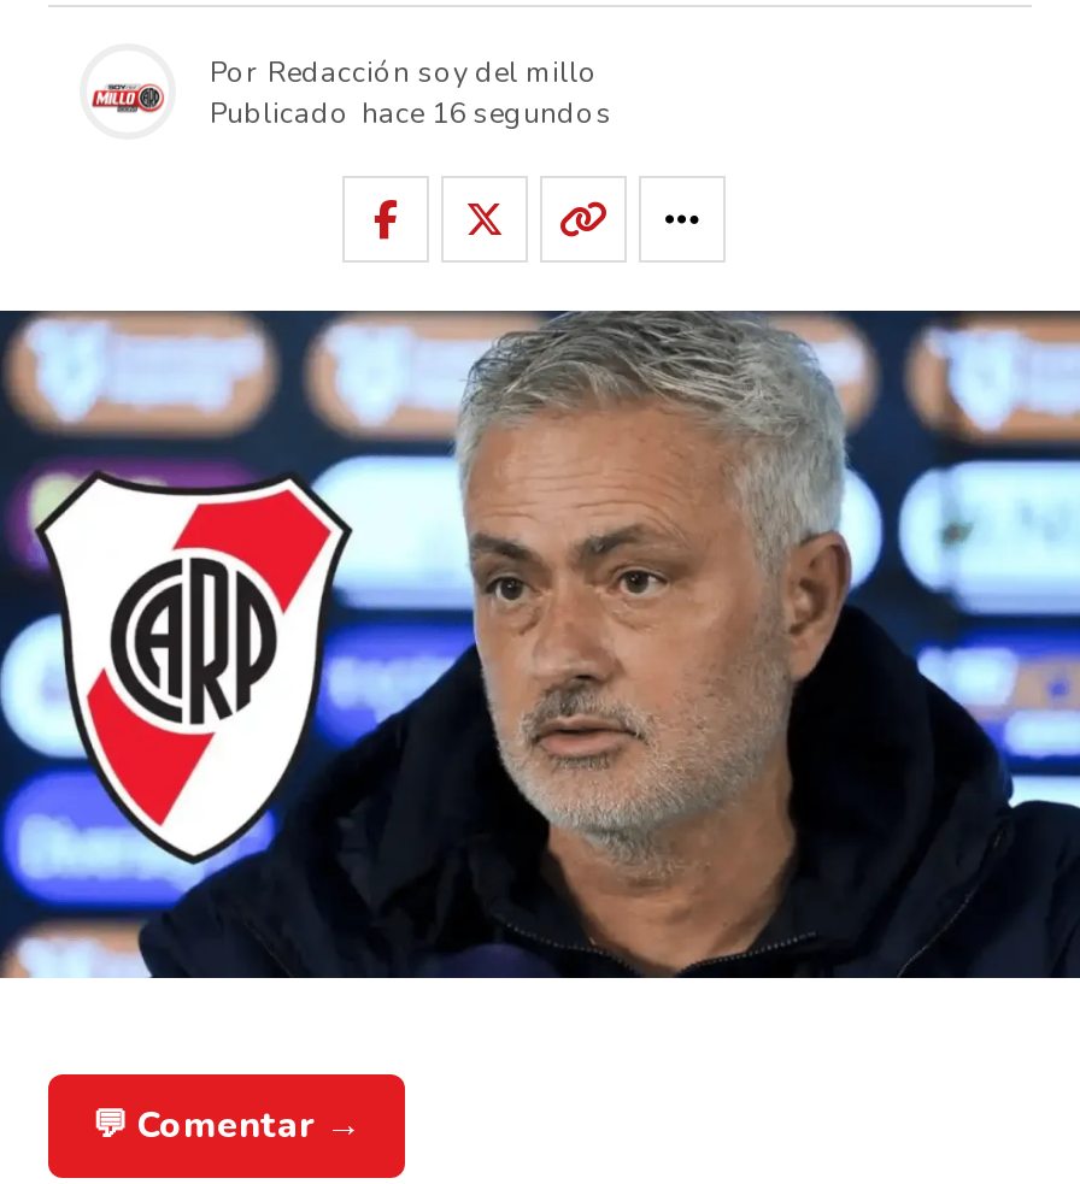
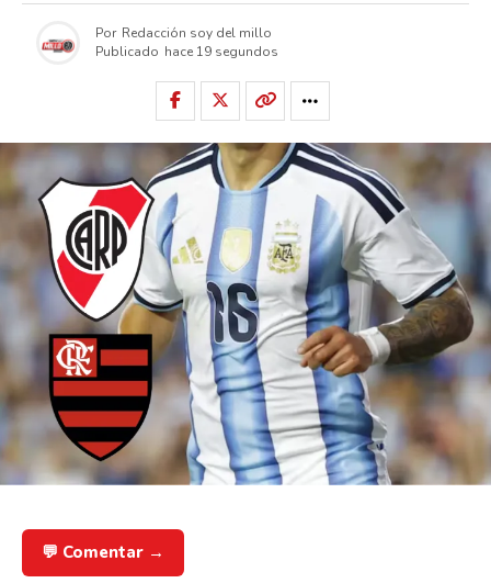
[210,93,612,132] Publicado hace 16 segundos -> [95,43,278,61] Publicado hace 19 segundos
[7,310,1073,979] [image] -> [3,142,488,485] [image]

